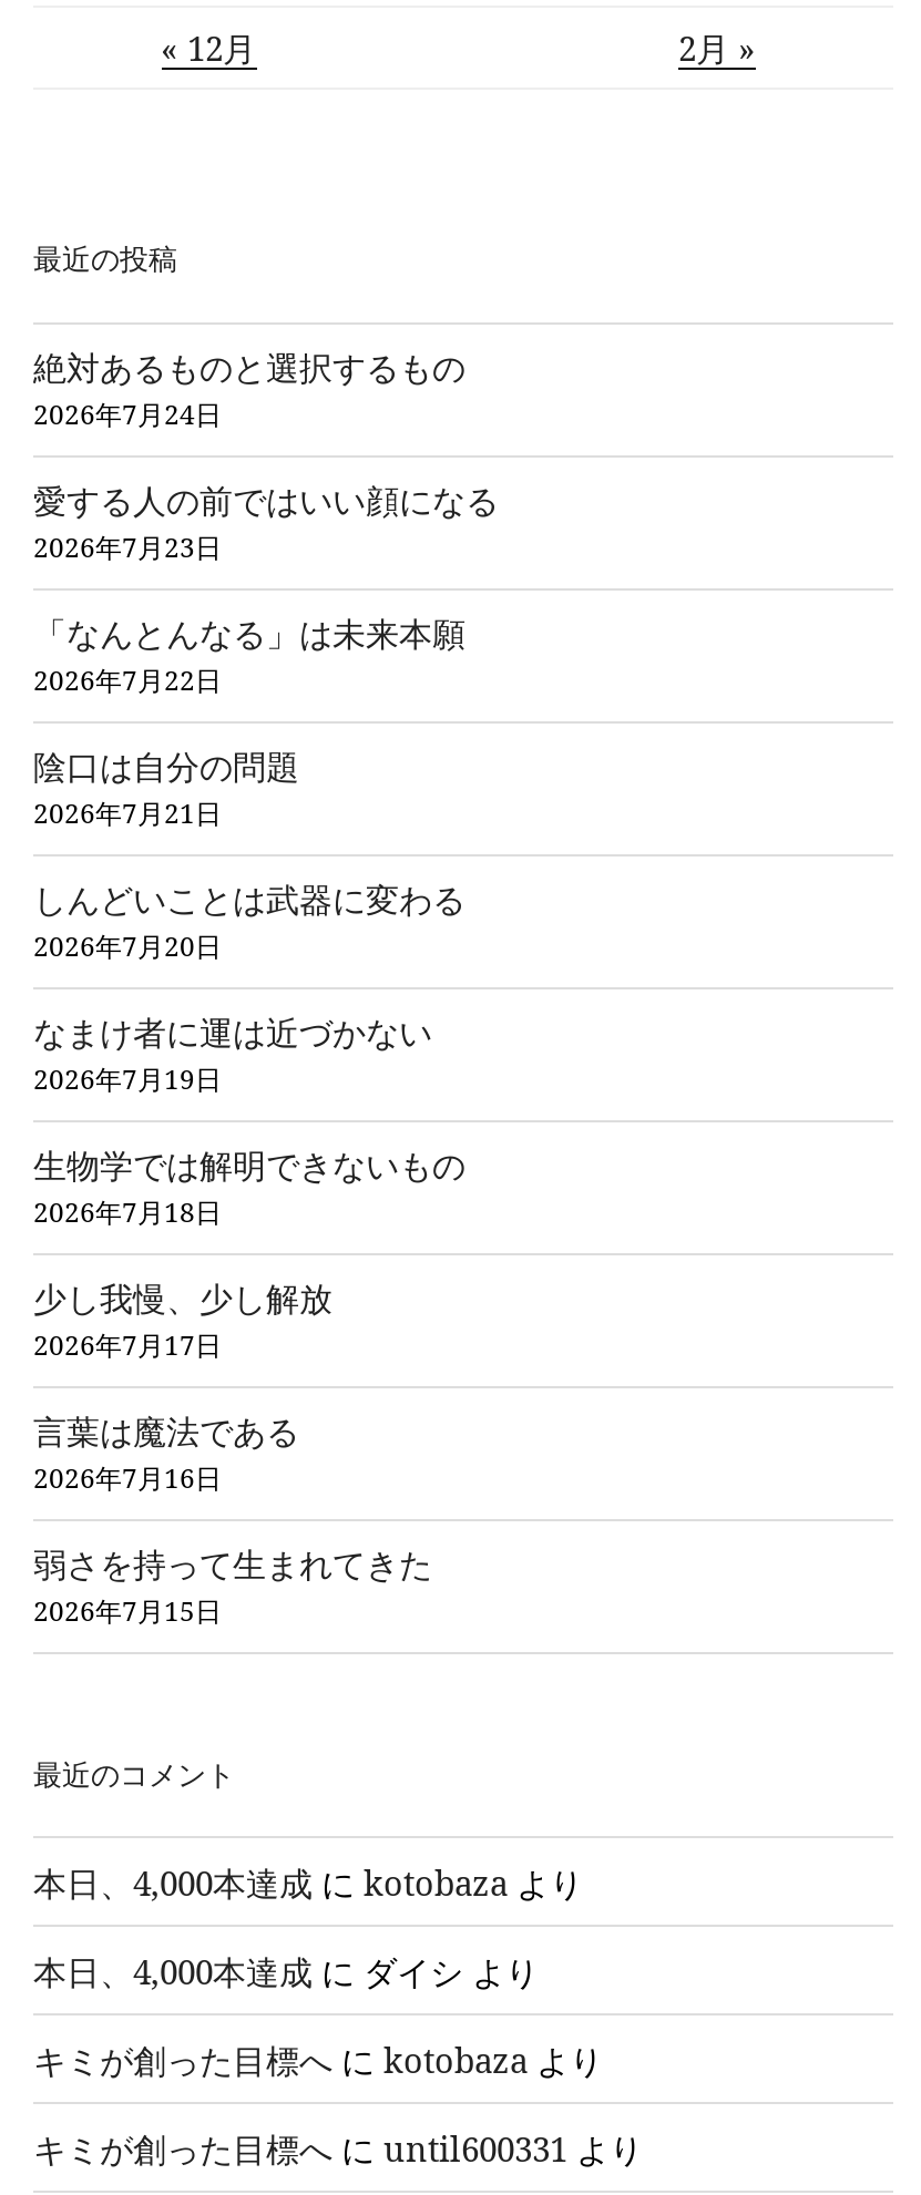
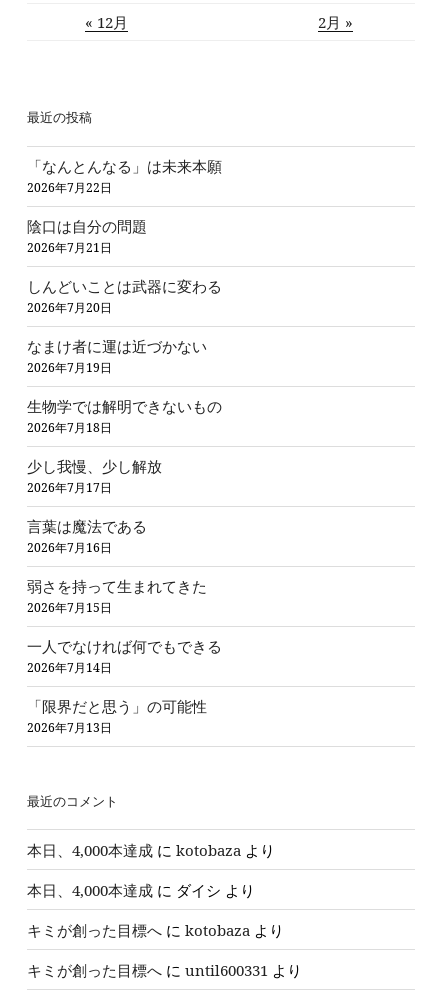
[33,345,499,567] 絶対あるものと選択するもの | 2026年7月24日 | 愛する人の前ではいい顔になる | 2026年7月23日 -> none
moved [33,611,465,1630] -> [27,156,222,616]: 「なんとんなる」は未来本願 | 2026年7月22日 | 陰口は自分の問題 | ... | 弱さを持って生まれてきた | 2026年7月15日
none -> [27,636,222,736] 一人でなければ何でもできる | 2026年7月14日 | 「限界だと思う」の可能性 | 2026年7月13日

